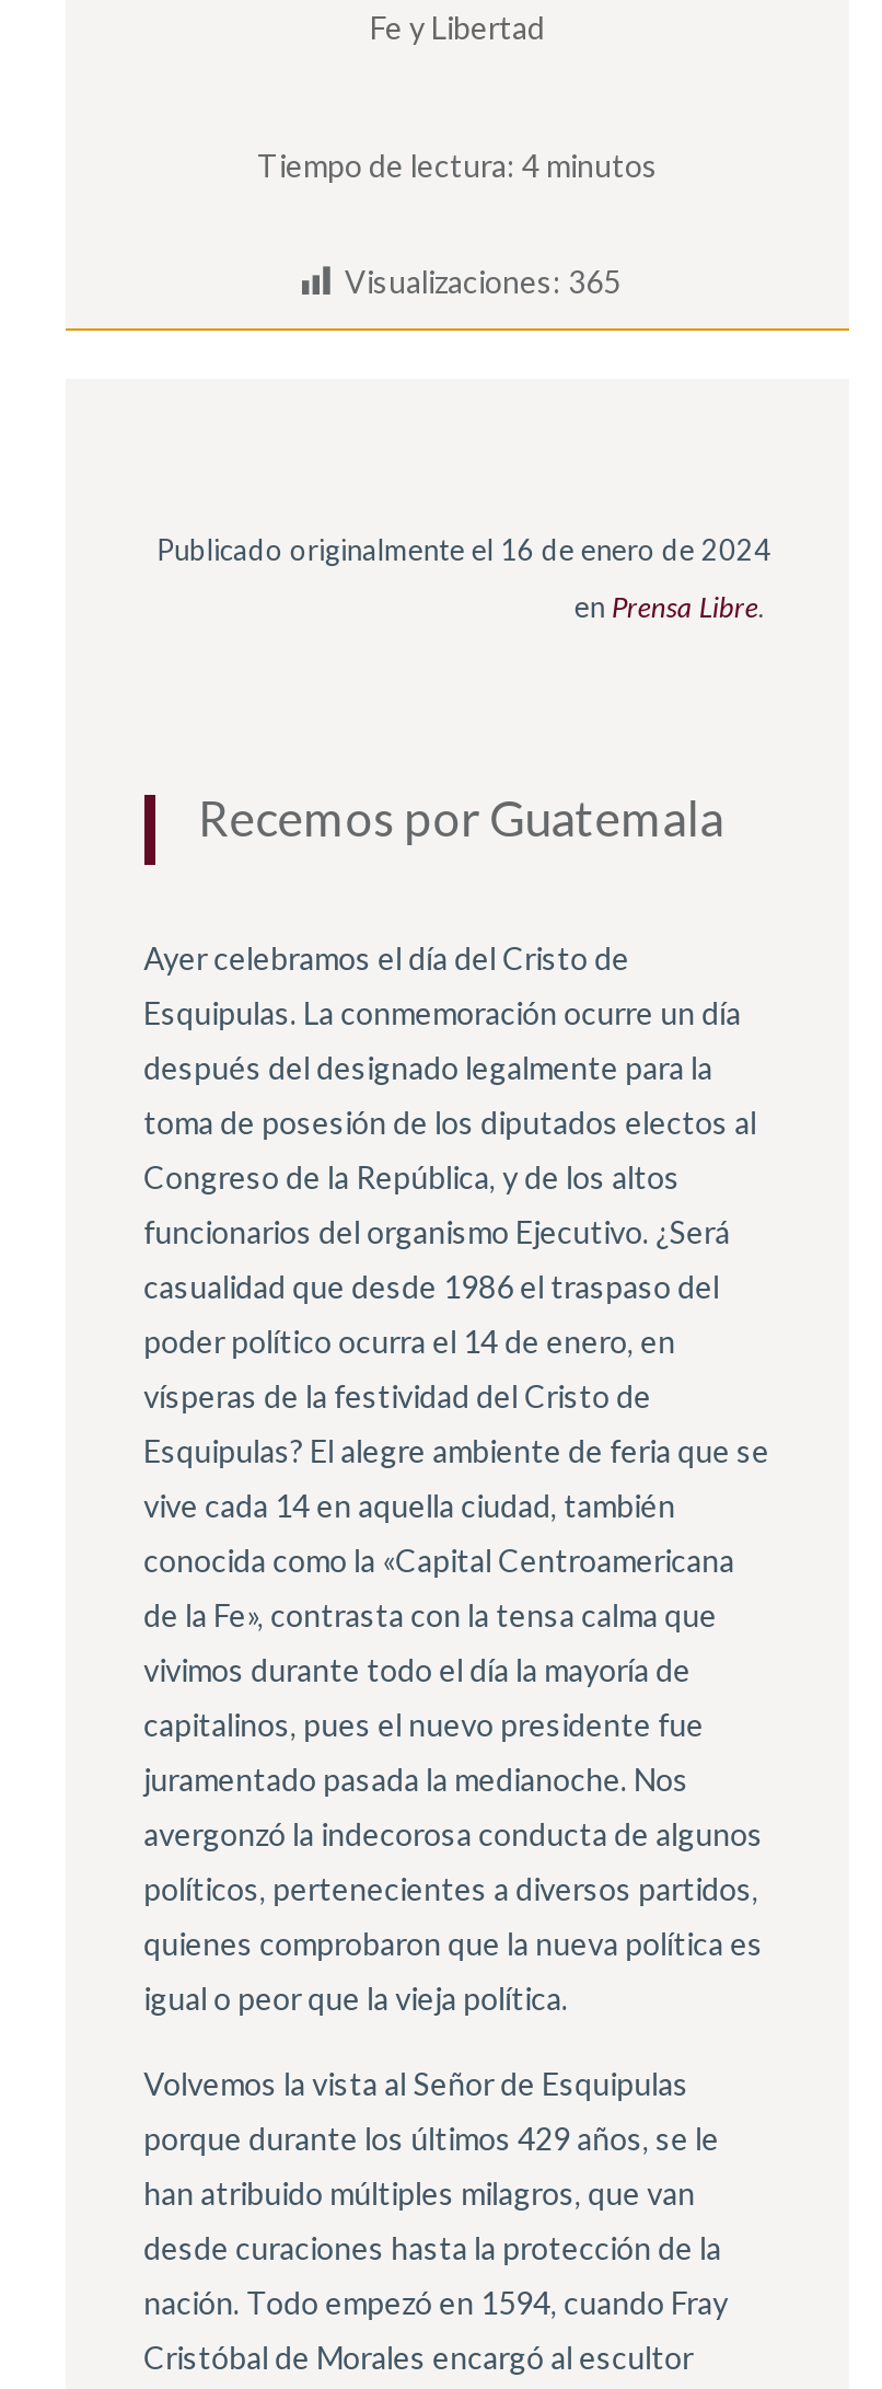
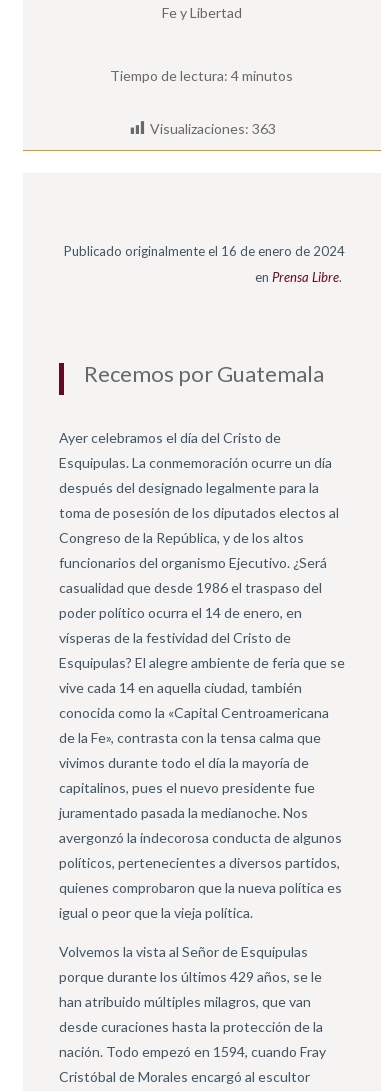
[345,263,620,300] Visualizaciones: 365 -> [150,120,276,137] Visualizaciones: 363

